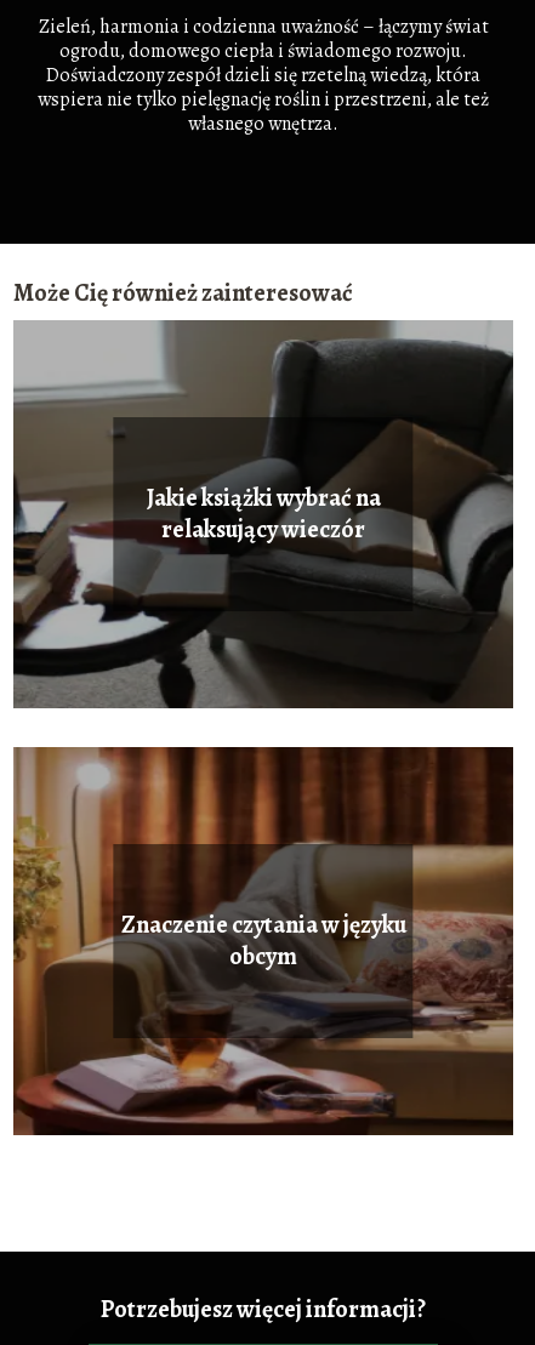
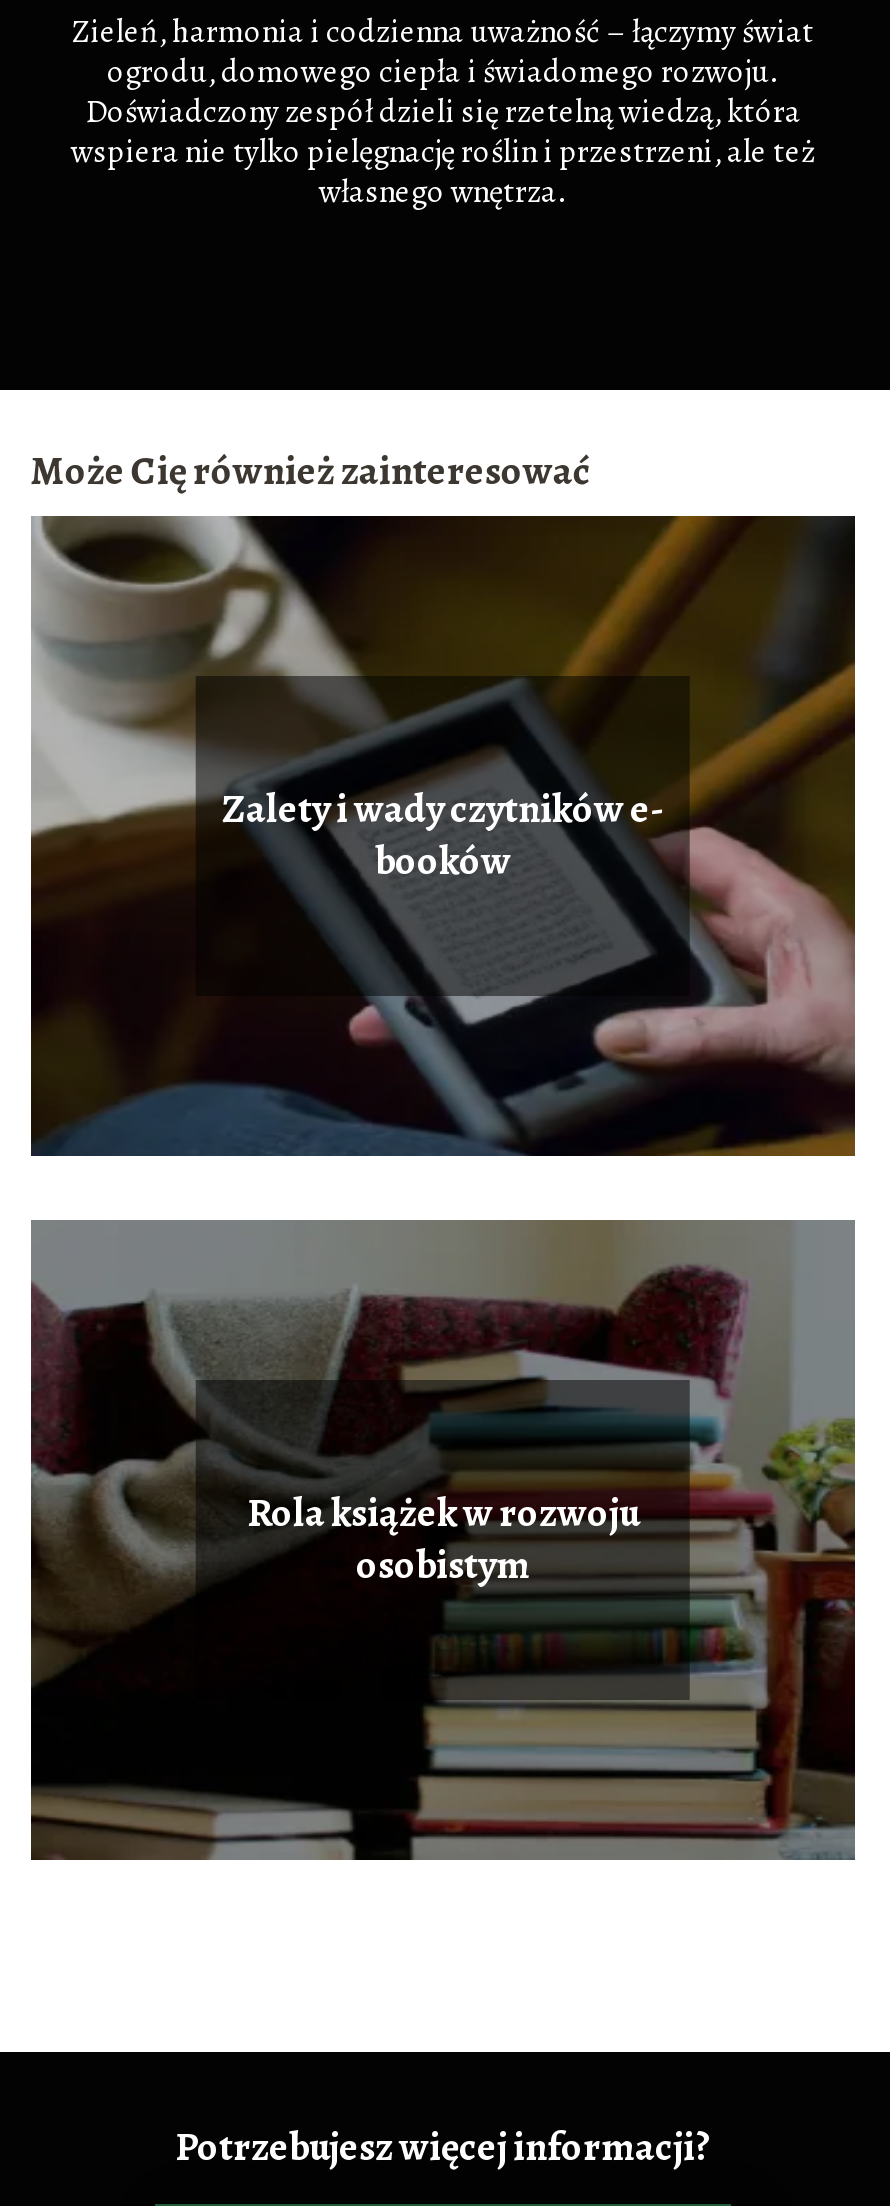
[12,319,513,708] [image] | Jakie książki wybrać na | relaksujący wieczór -> [29,516,855,1156] [image] | Zalety i wady czytników e- | booków
[12,746,514,1136] [image] | Znaczenie czytania w języku | obcym -> [29,1218,857,1862] [image] | Rola książek w rozwoju | osobistym

